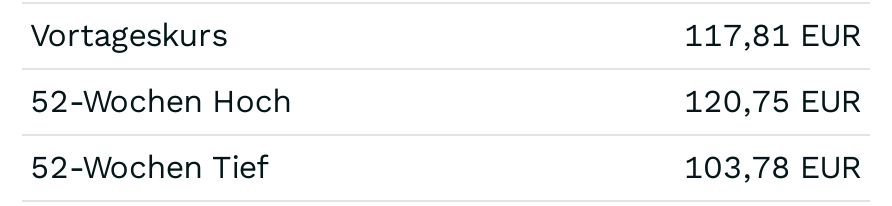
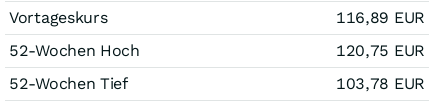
[684,16,862,54] 117,81 EUR -> [336,8,425,27] 116,89 EUR

